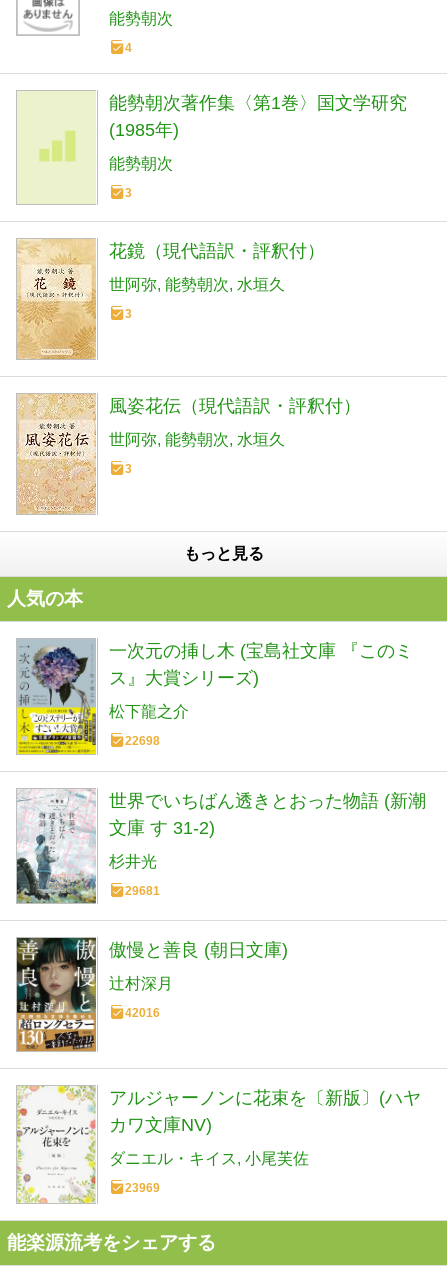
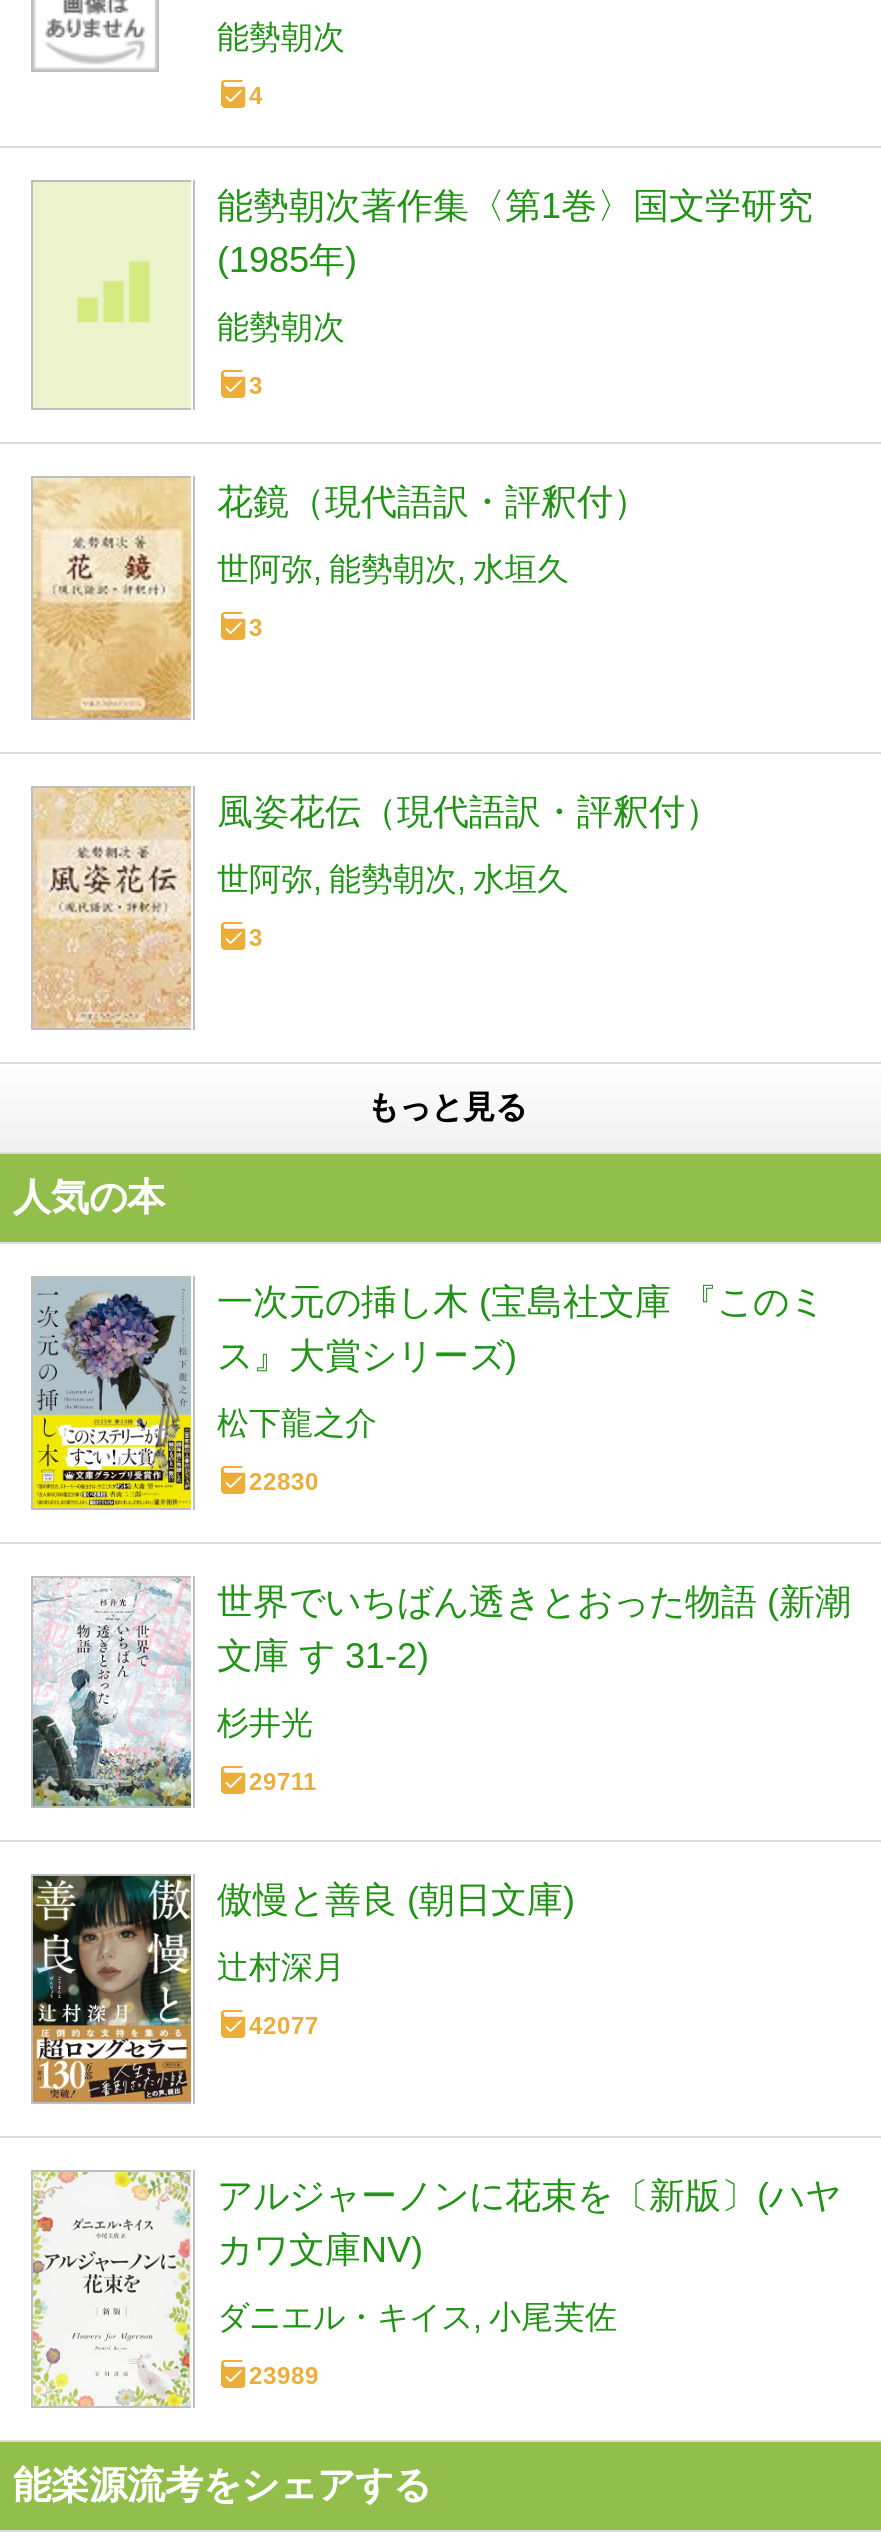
[125,734,160,748] 22698 -> [249,1468,319,1496] 22830
[125,884,160,898] 29681 -> [249,1768,317,1796] 29711
[125,1006,160,1020] 42016 -> [249,2012,319,2040] 42077
[125,1181,160,1195] 23969 -> [249,2361,319,2389] 23989

